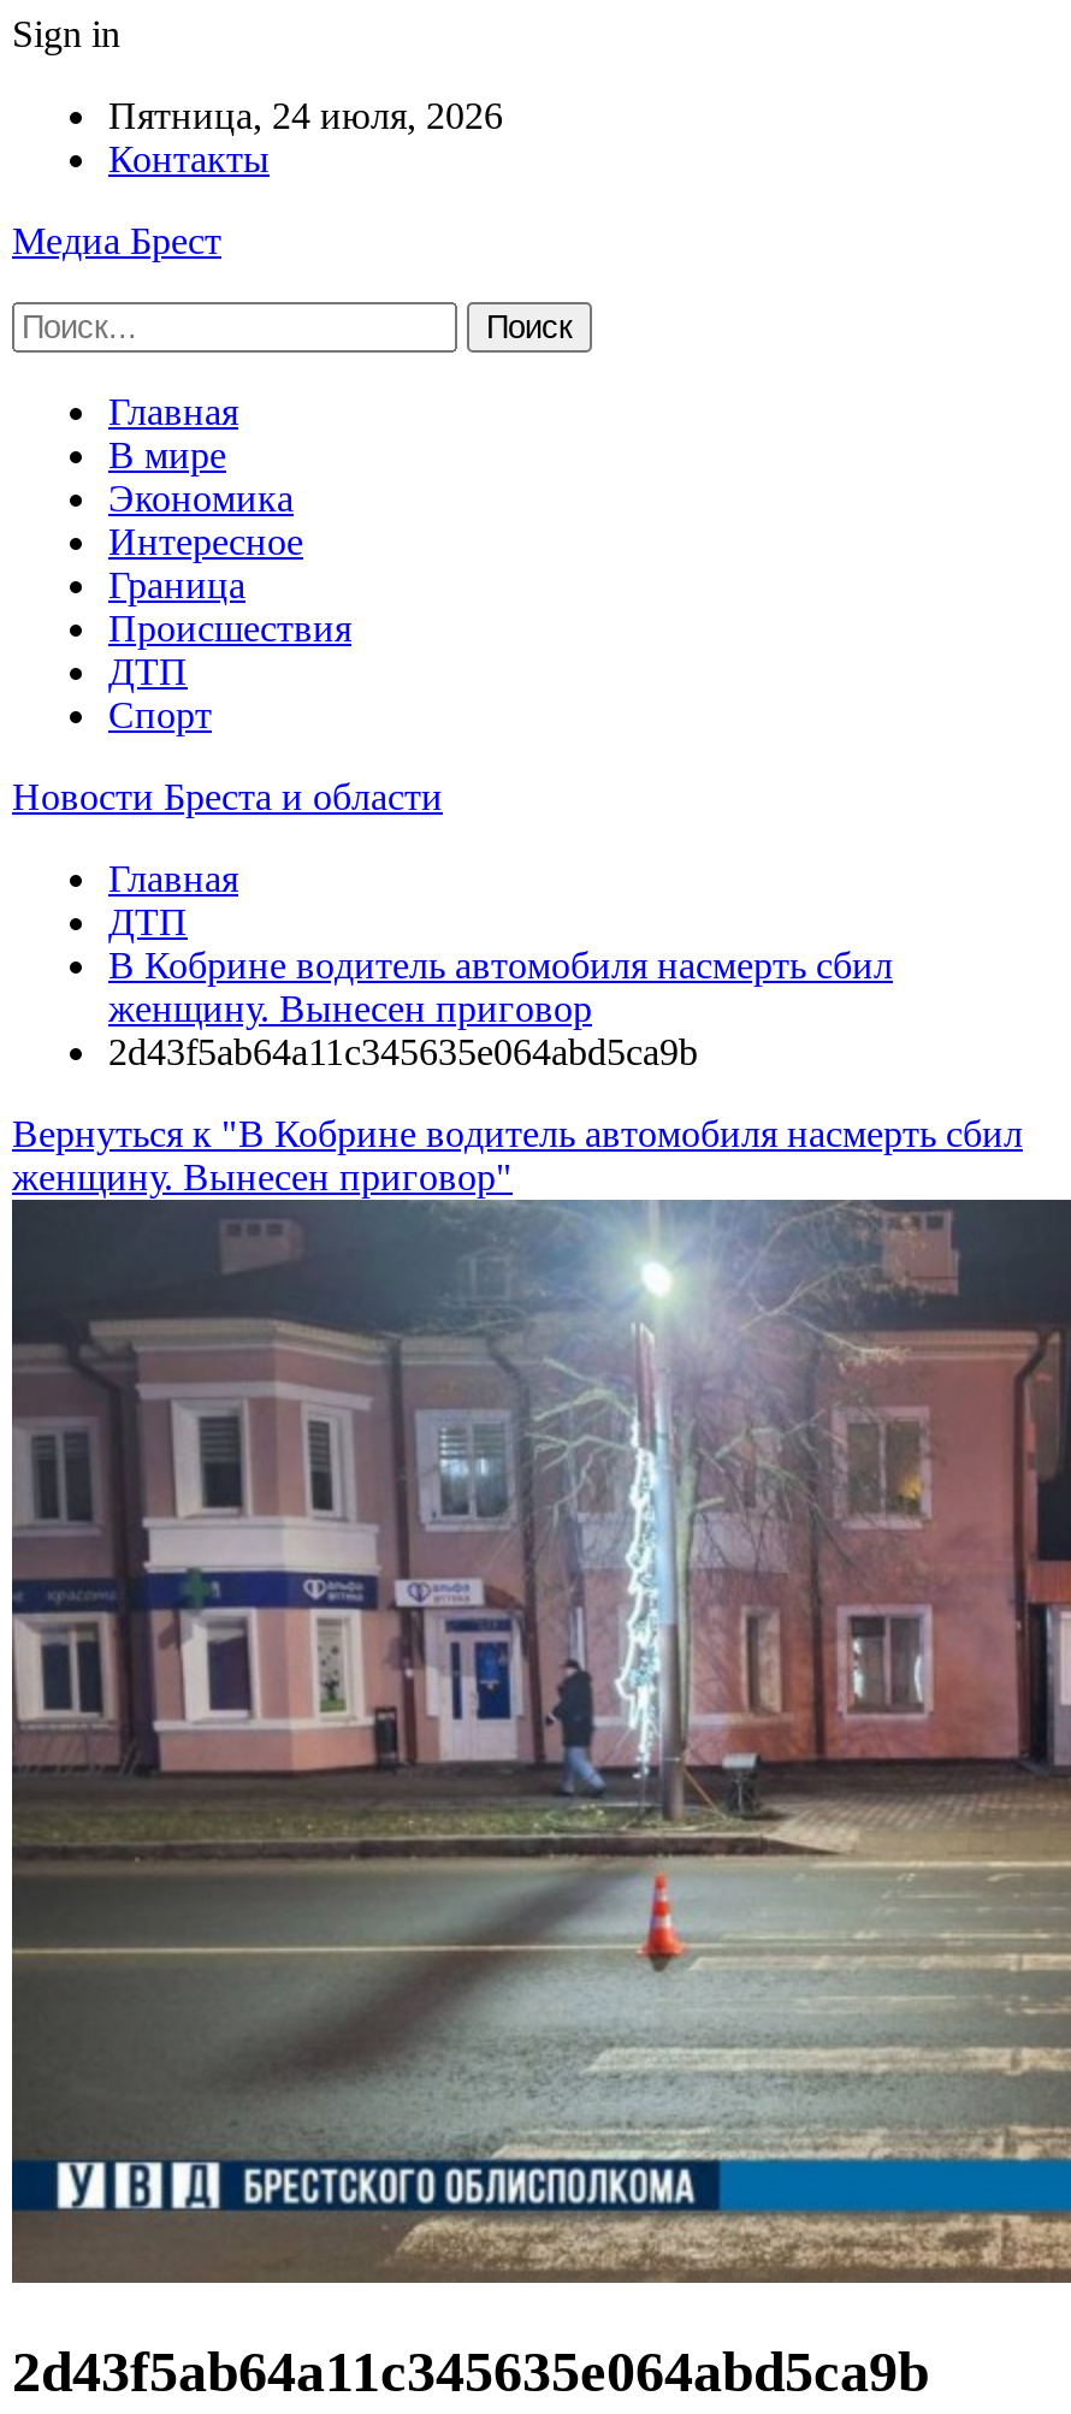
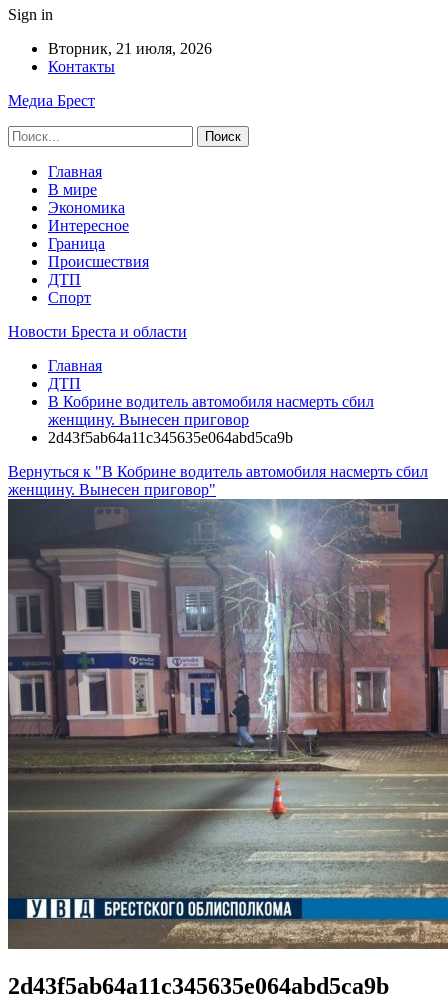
[108,95,503,136] Пятница, 24 июля, 2026 -> [48,40,212,57] Вторник, 21 июля, 2026

